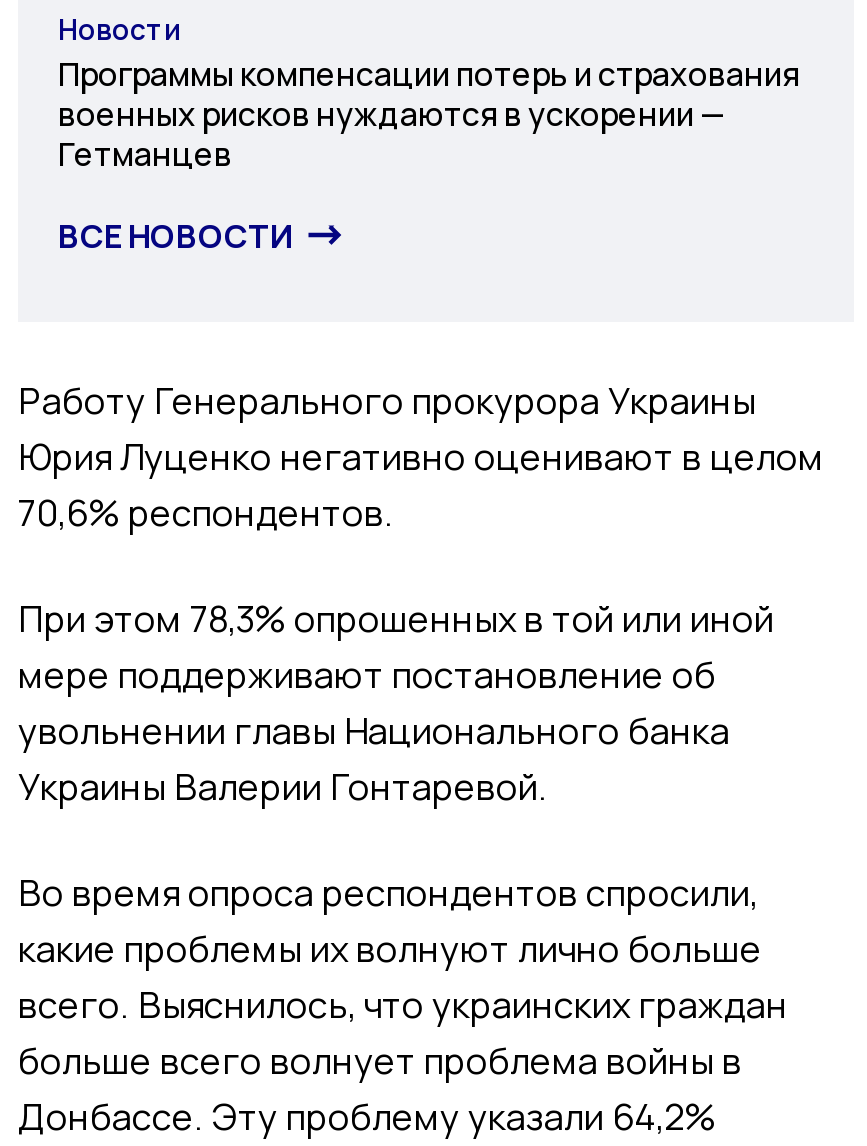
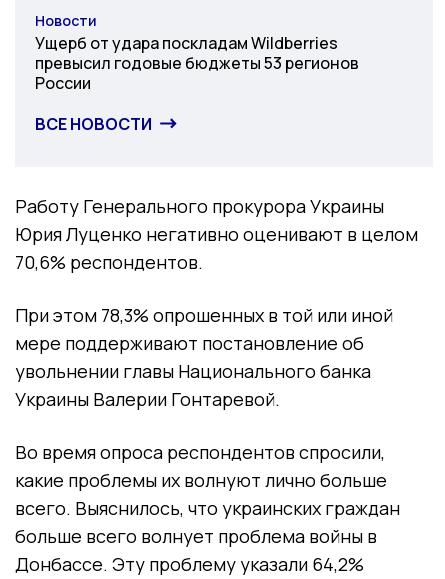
[58,52,800,176] Программы компенсации потерь и страхования | военных рисков нуждаются в ускорении — | Гетманцев -> [35,32,359,94] Ущерб от удара поскладам Wildberries | превысил годовые бюджеты 53 регионов | России

